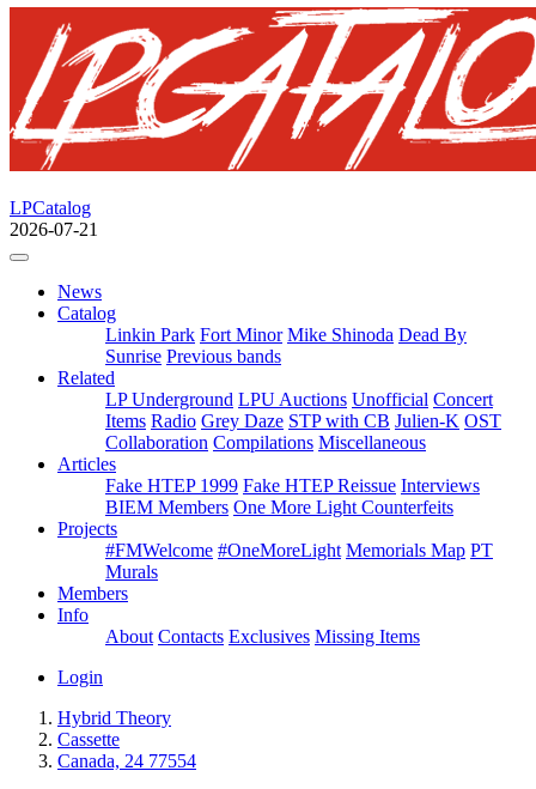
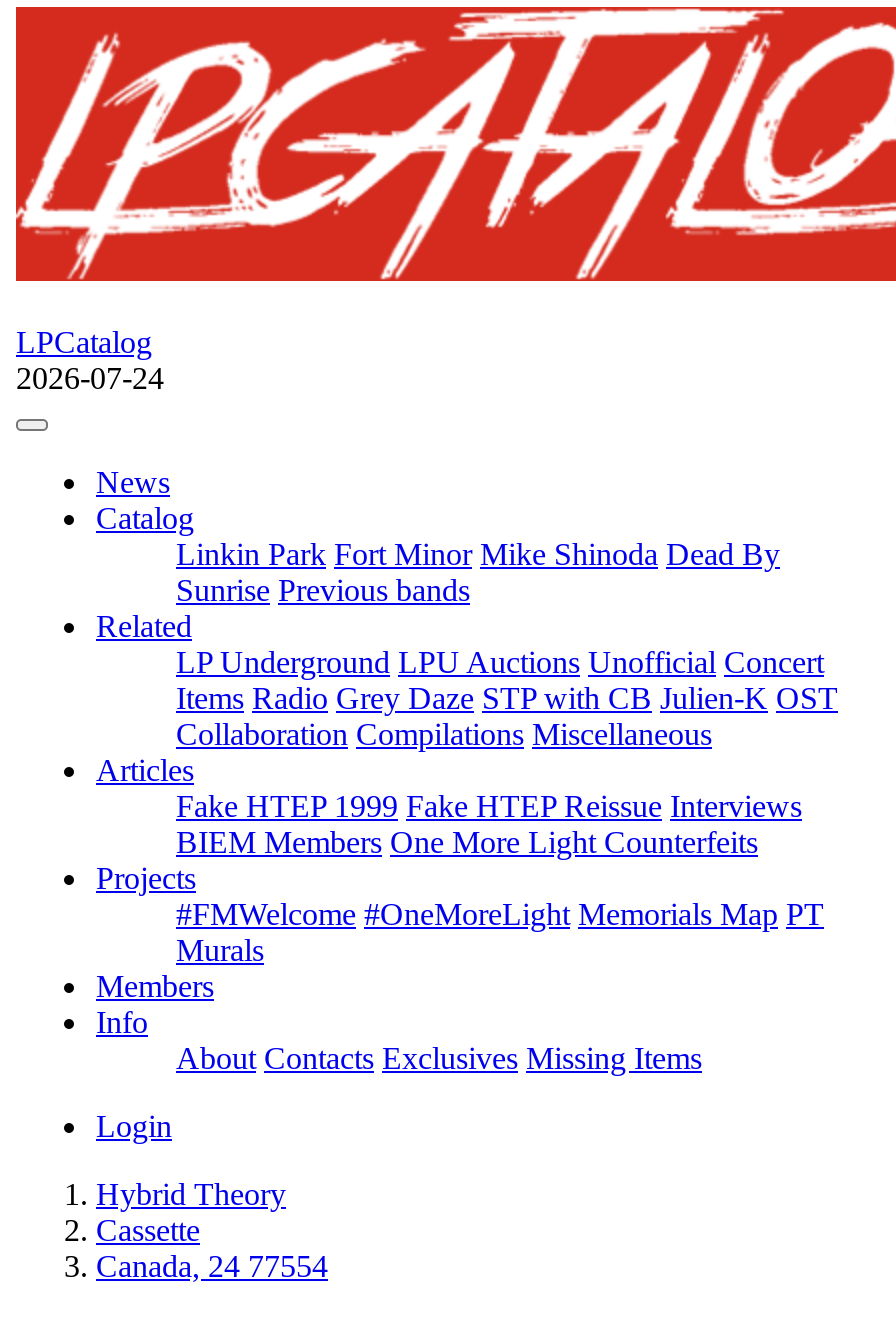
[10,219,98,239] 2026-07-21 -> [16,361,164,395] 2026-07-24

